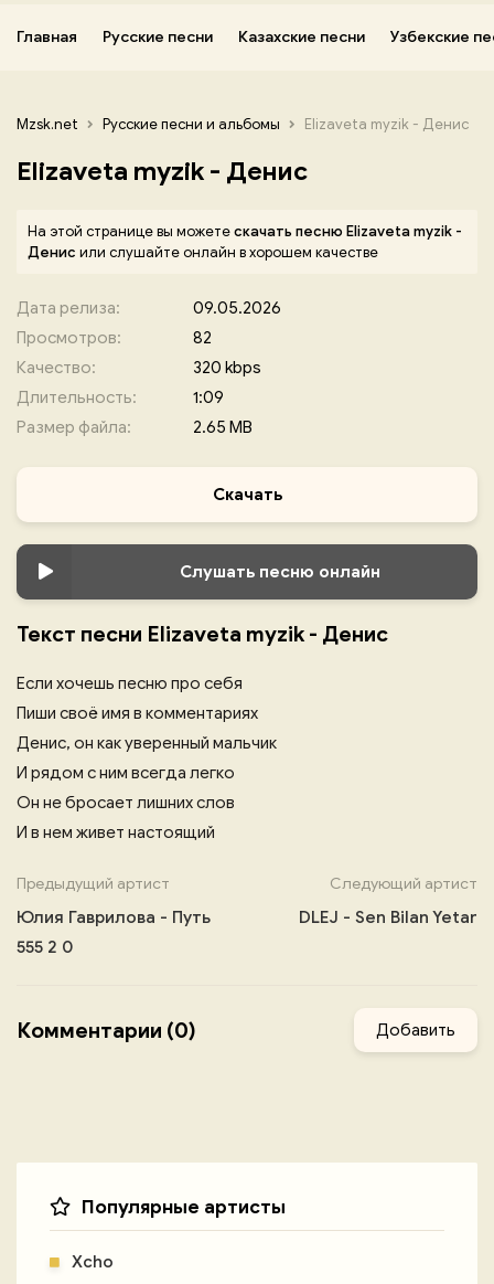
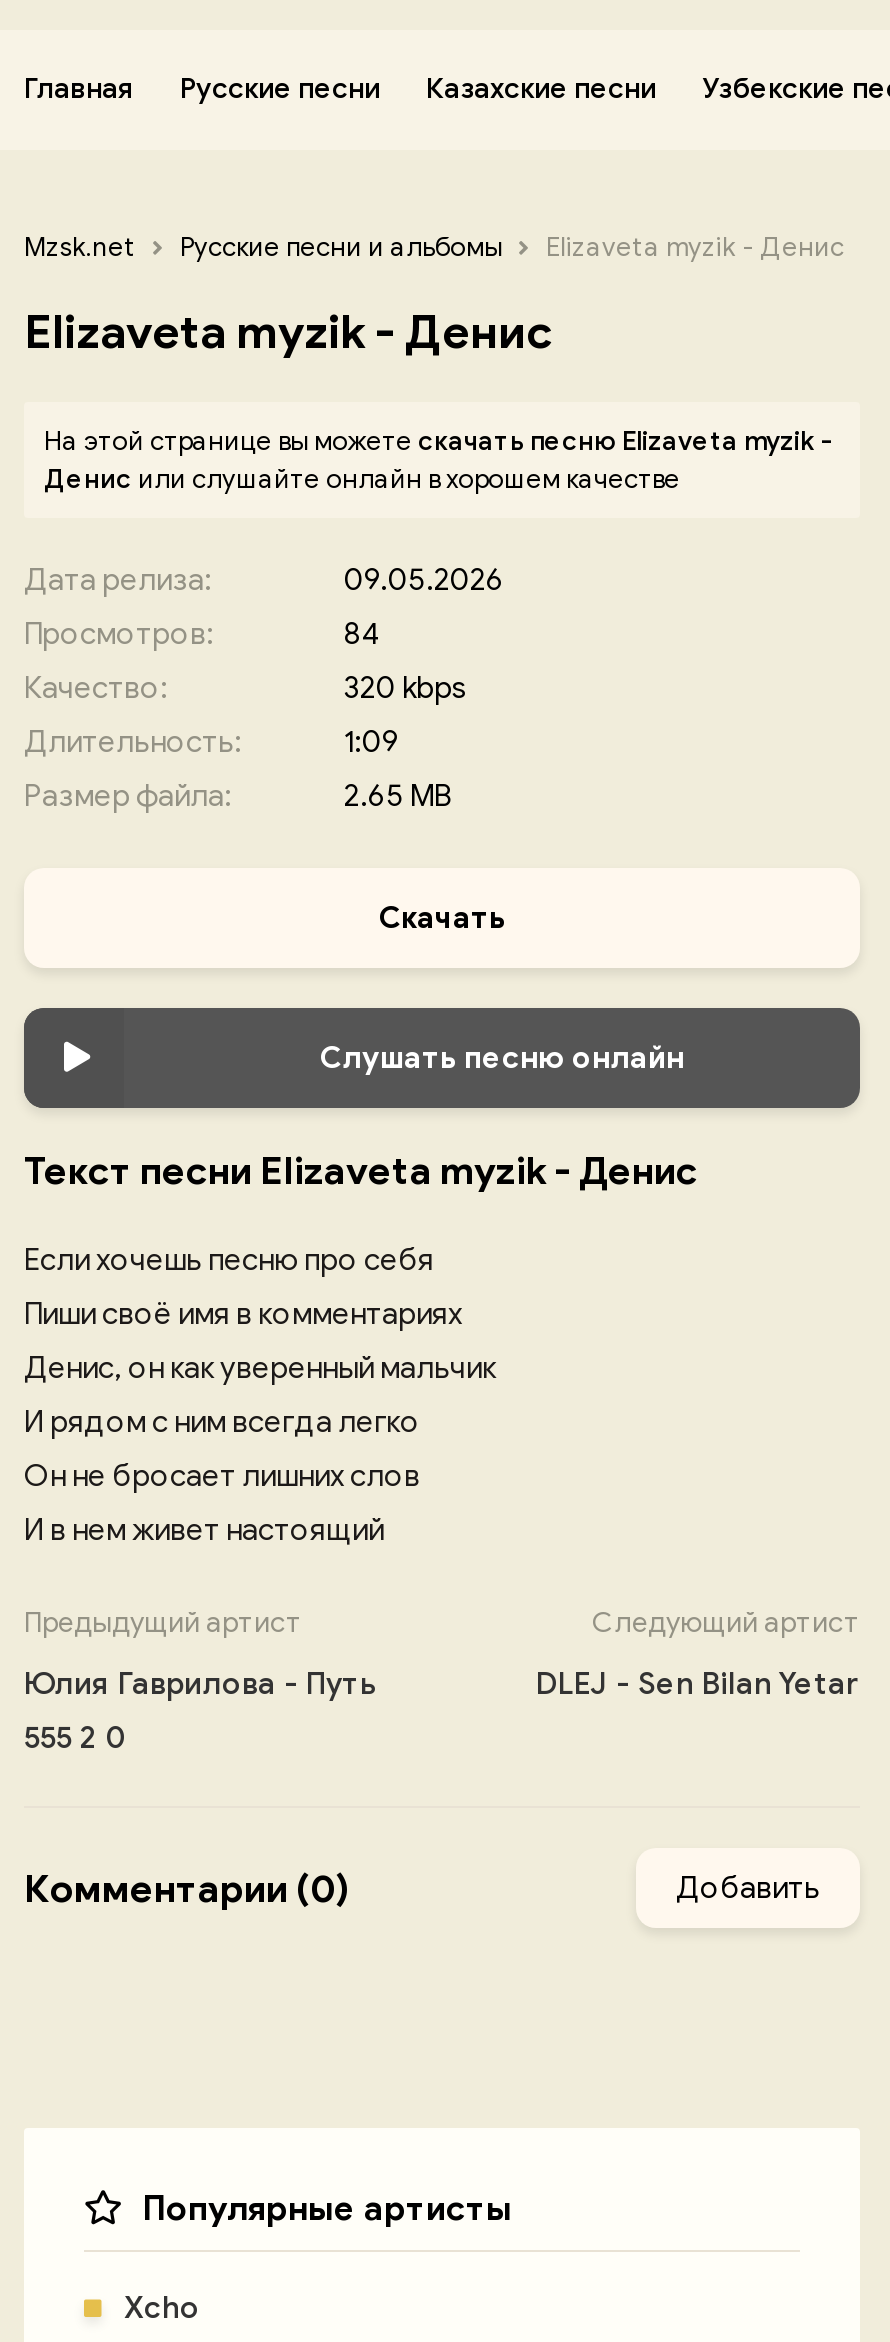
[193,328,212,348] 82 -> [344,616,382,652] 84

